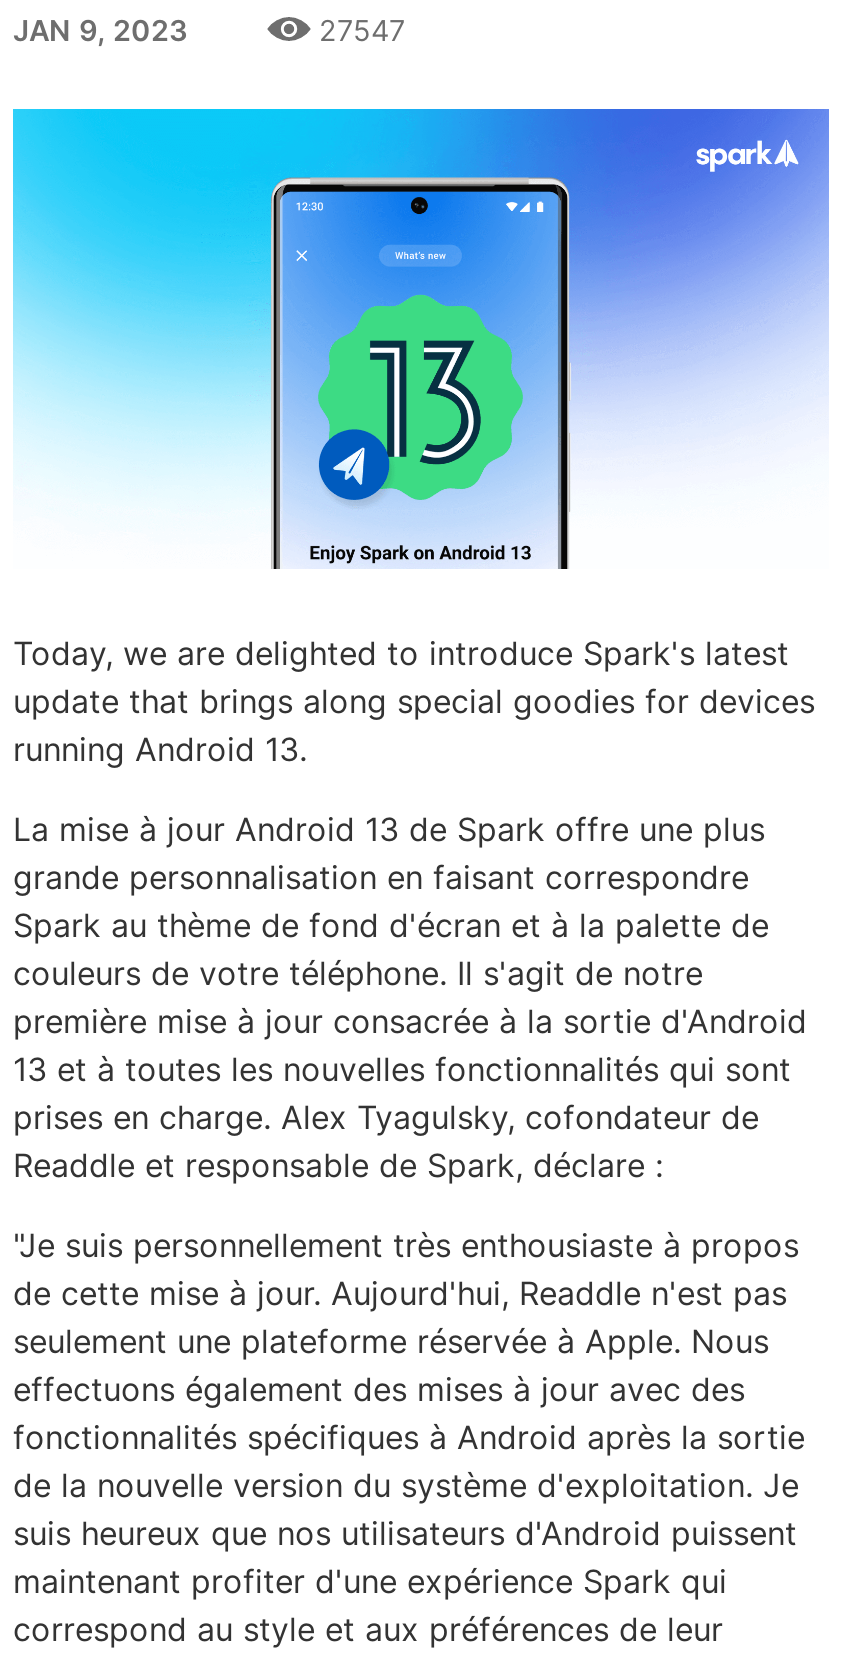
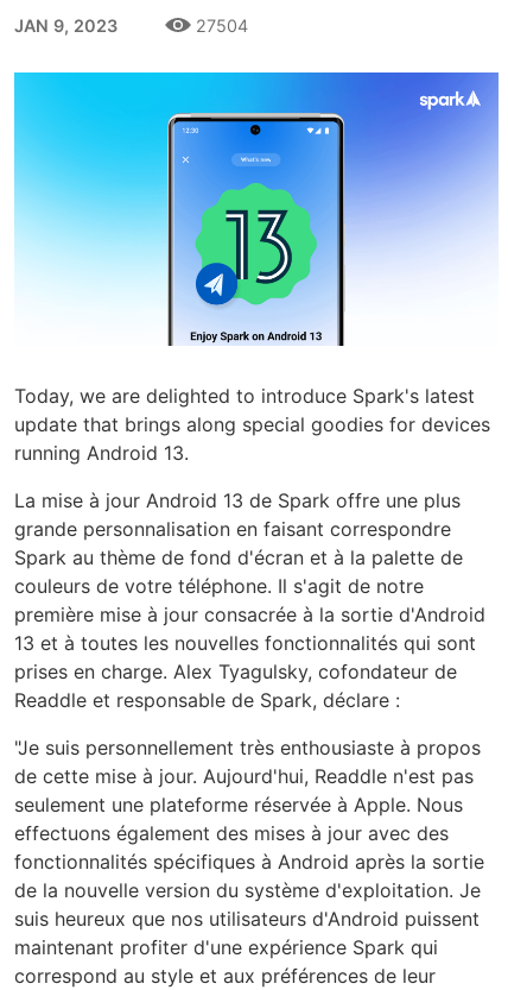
[319,13,405,47] 27547 -> [196,15,248,36] 27504

